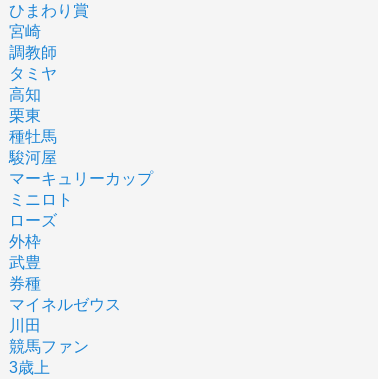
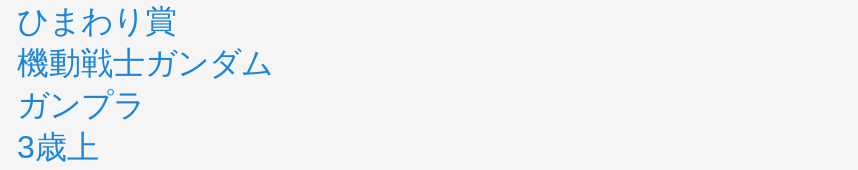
[9,23,153,355] 宮崎 | 調教師 | タミヤ | 高知 | 栗東 | 種牡馬 | 駿河屋 | マーキュリーカップ | ミニロト | ローズ | 外枠 | 武豊 | 券種 | マイネルゼウス | 川田 | 競馬ファン -> [17,47,273,123] 機動戦士ガンダム | ガンプラ

